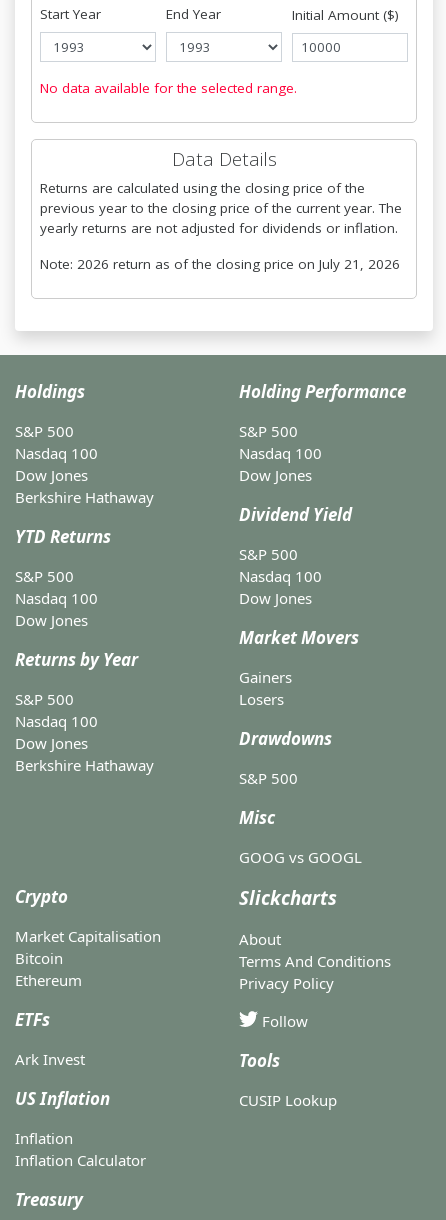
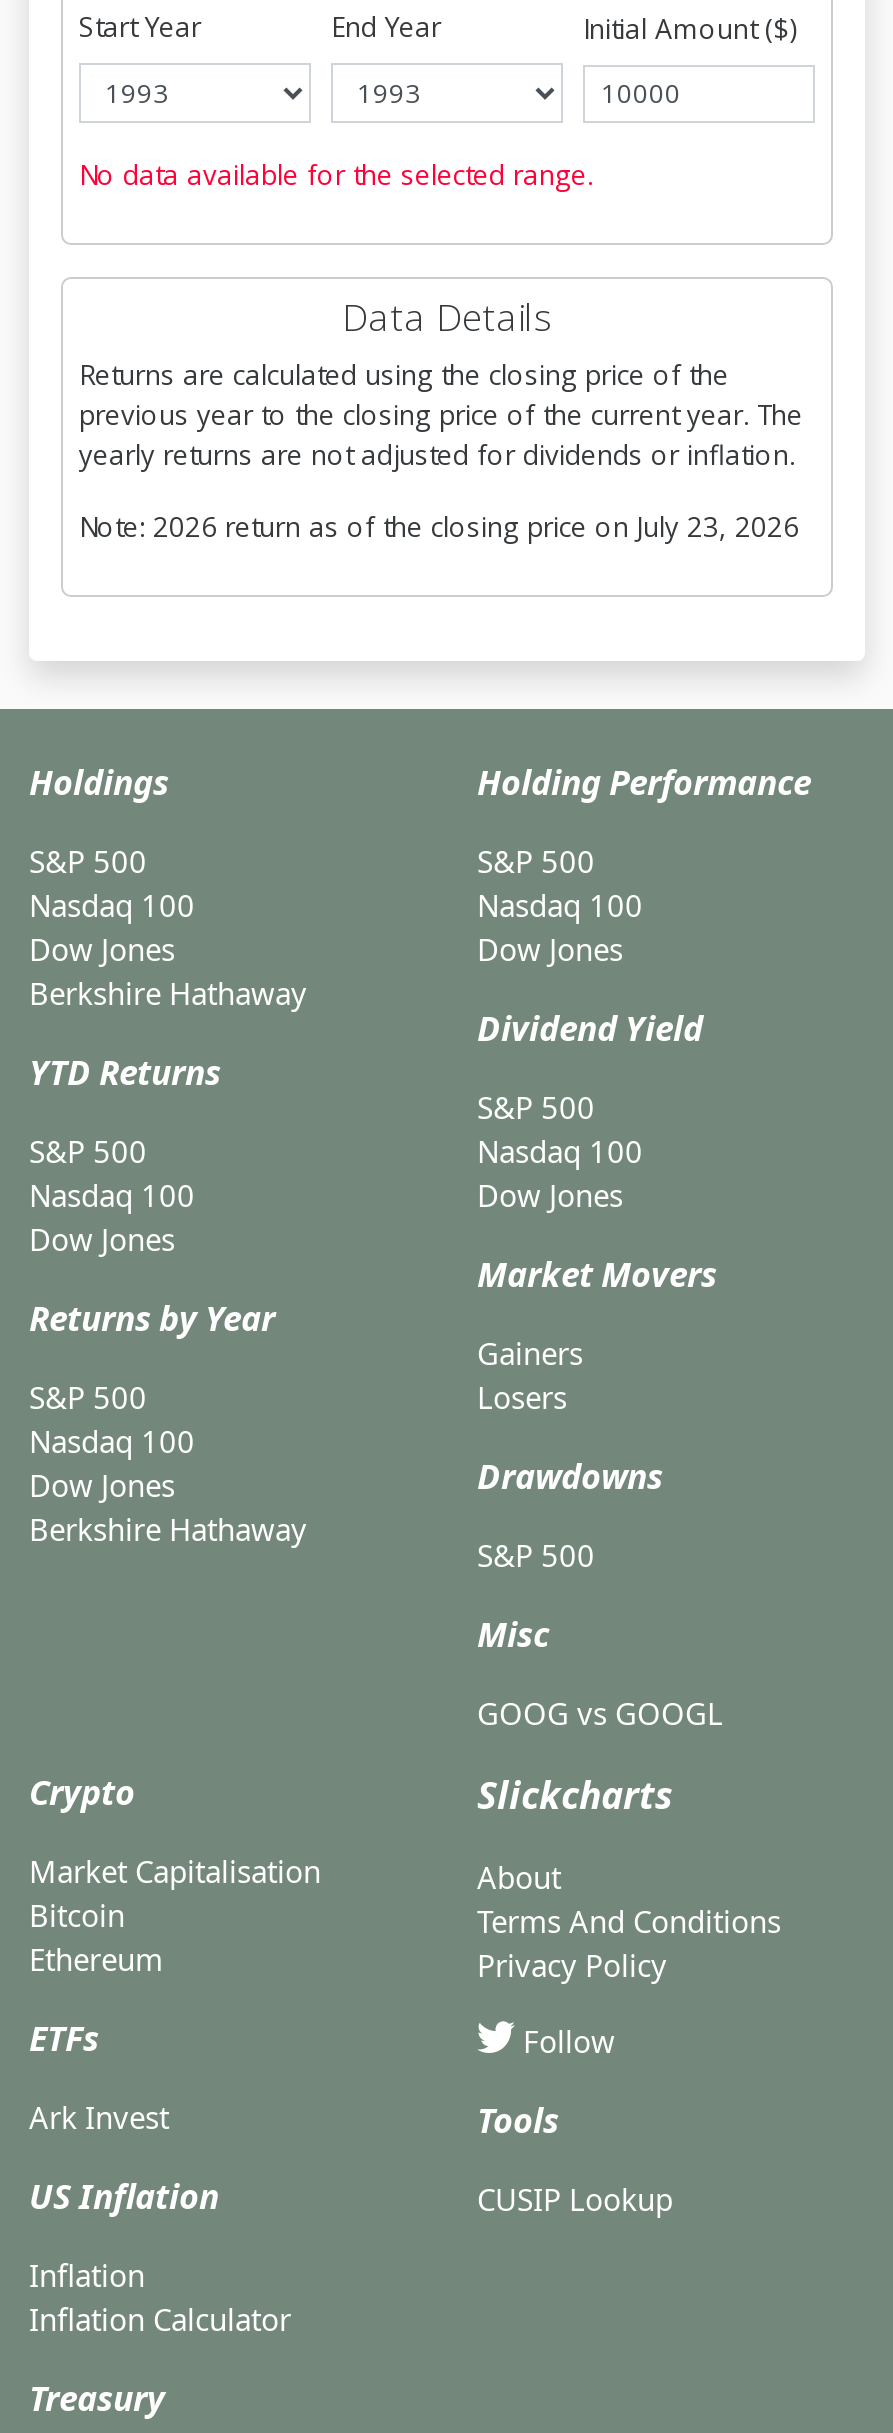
[40,255,400,273] Note: 2026 return as of the closing price on July 21, 2026 -> [79,509,799,545] Note: 2026 return as of the closing price on July 23, 2026

